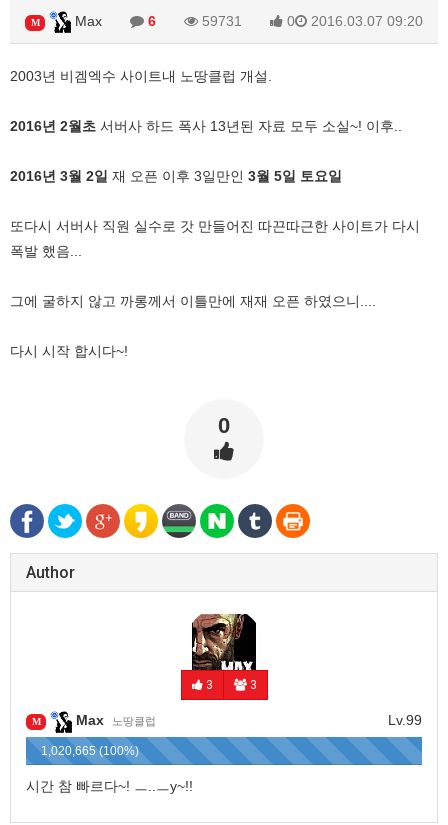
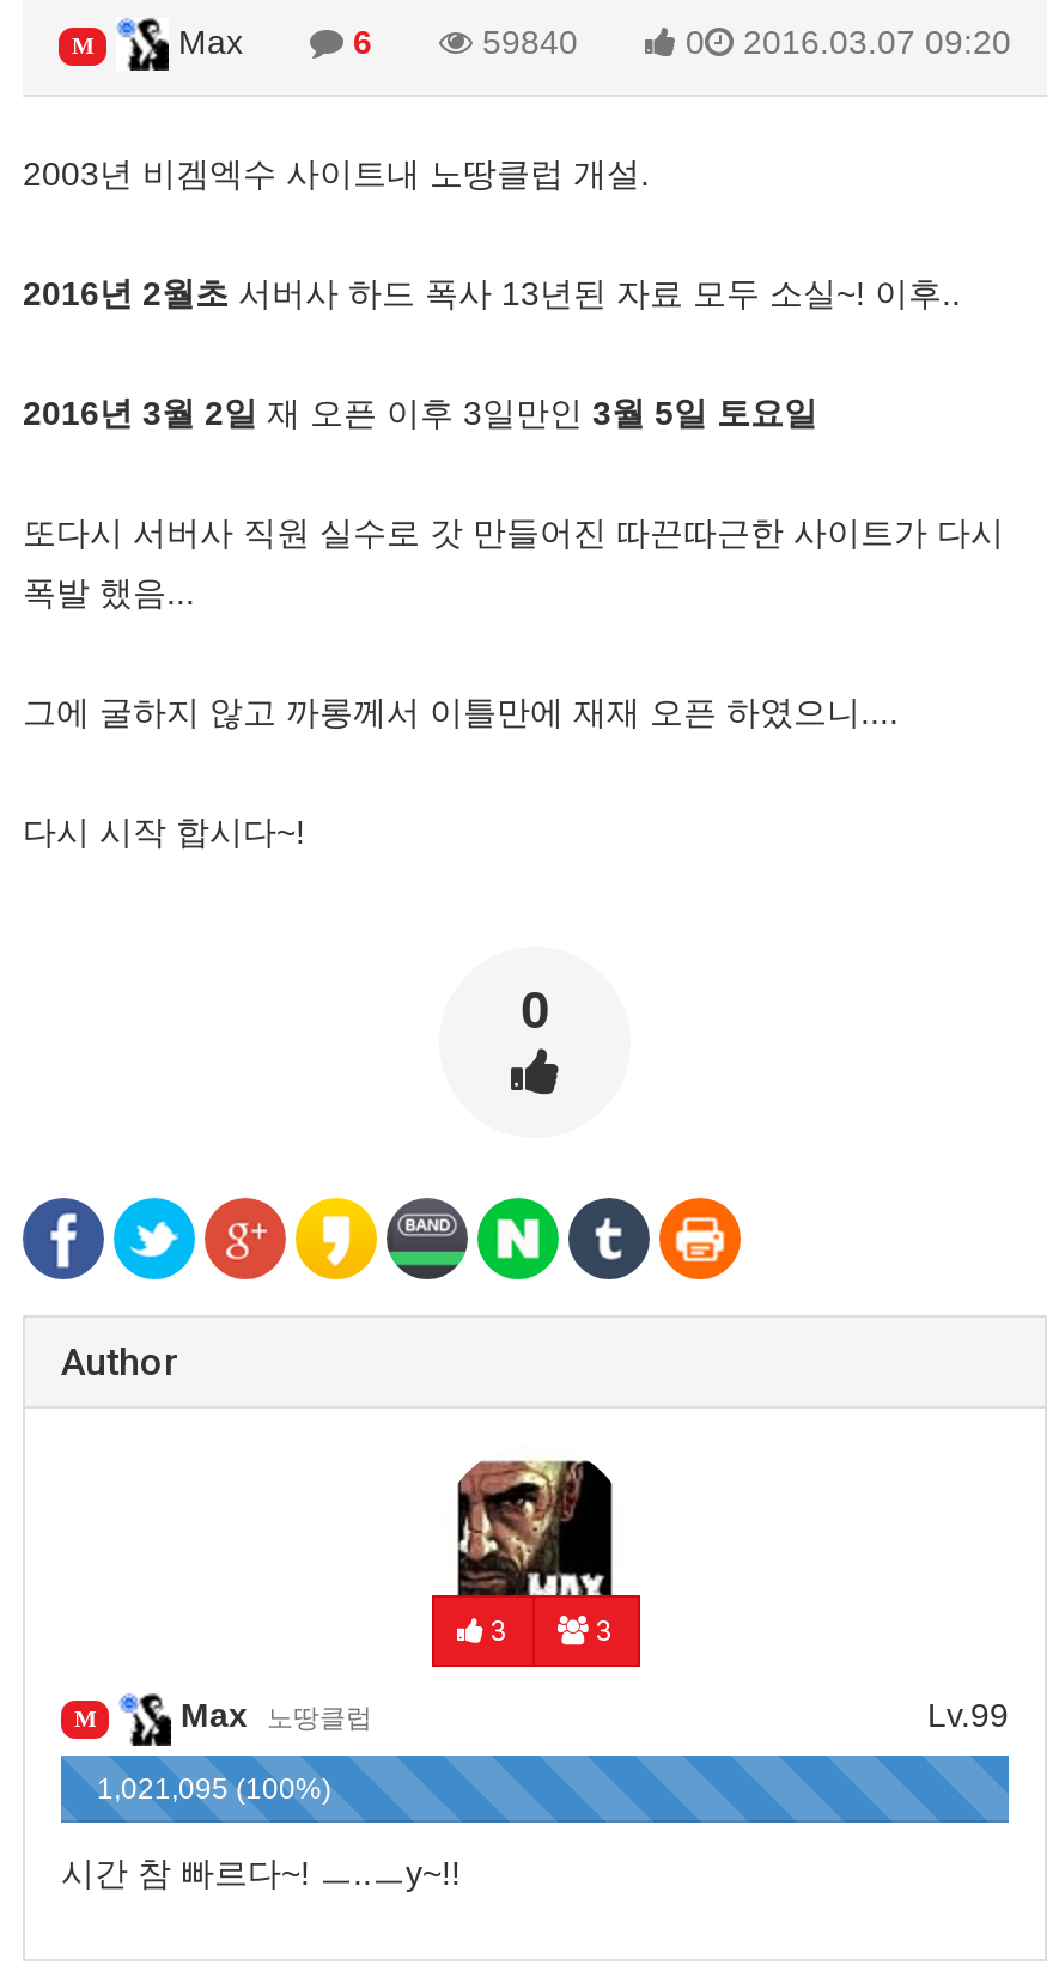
[198,13,246,29] 59731 -> [473,23,588,61] 59840
[41,744,139,758] 1,020,665 (100%) -> [97,1771,331,1805] 1,021,095 (100%)

